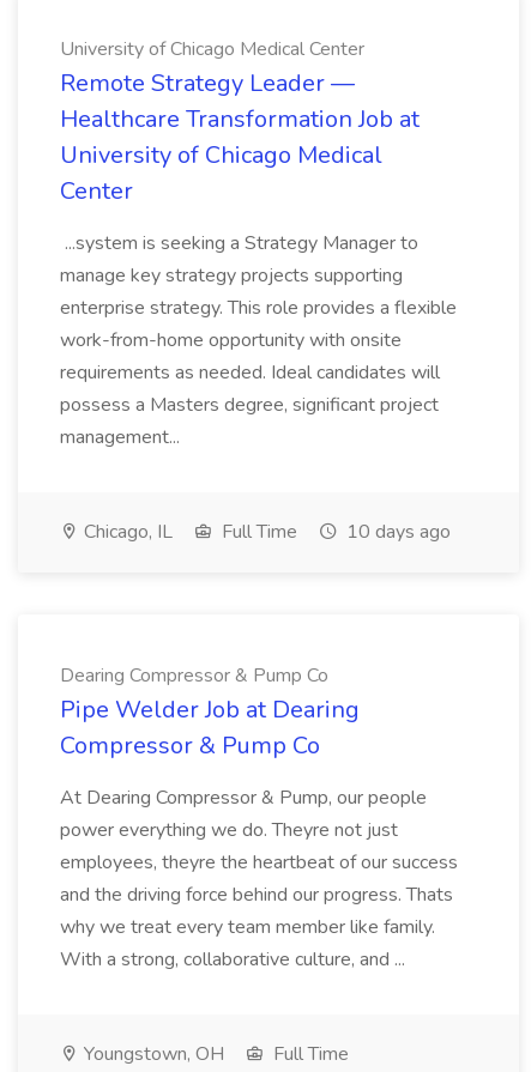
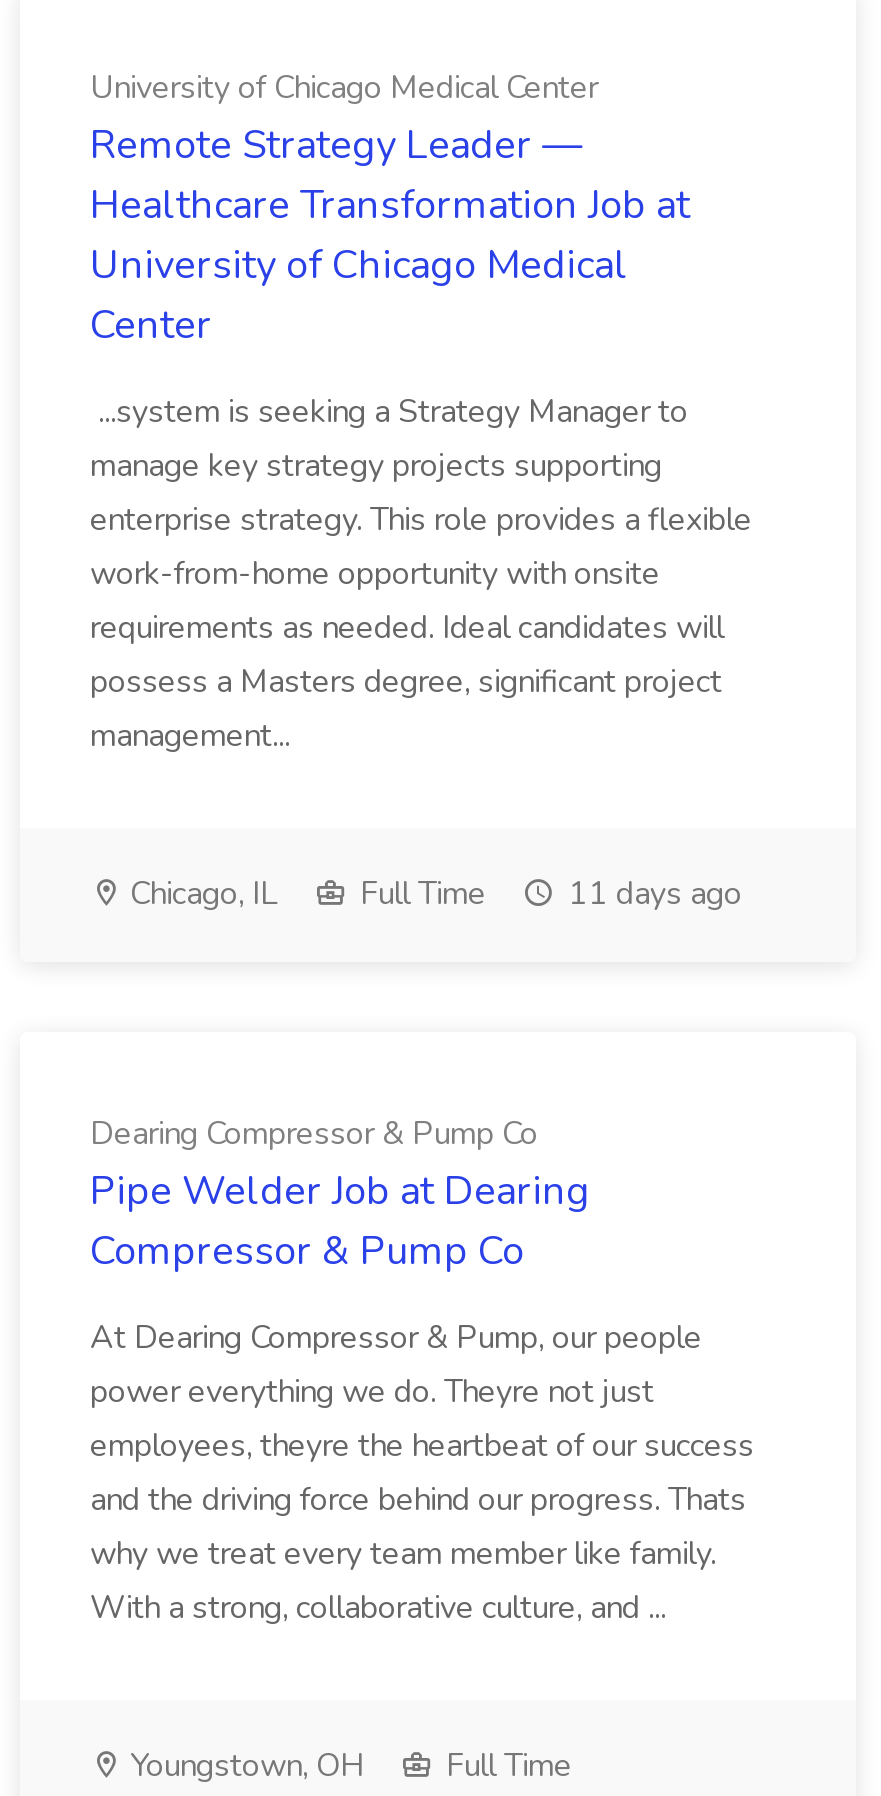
[79,519,451,545] Chicago, IL Full Time 10 days ago -> [122,872,742,916] Chicago, IL Full Time 11 days ago

